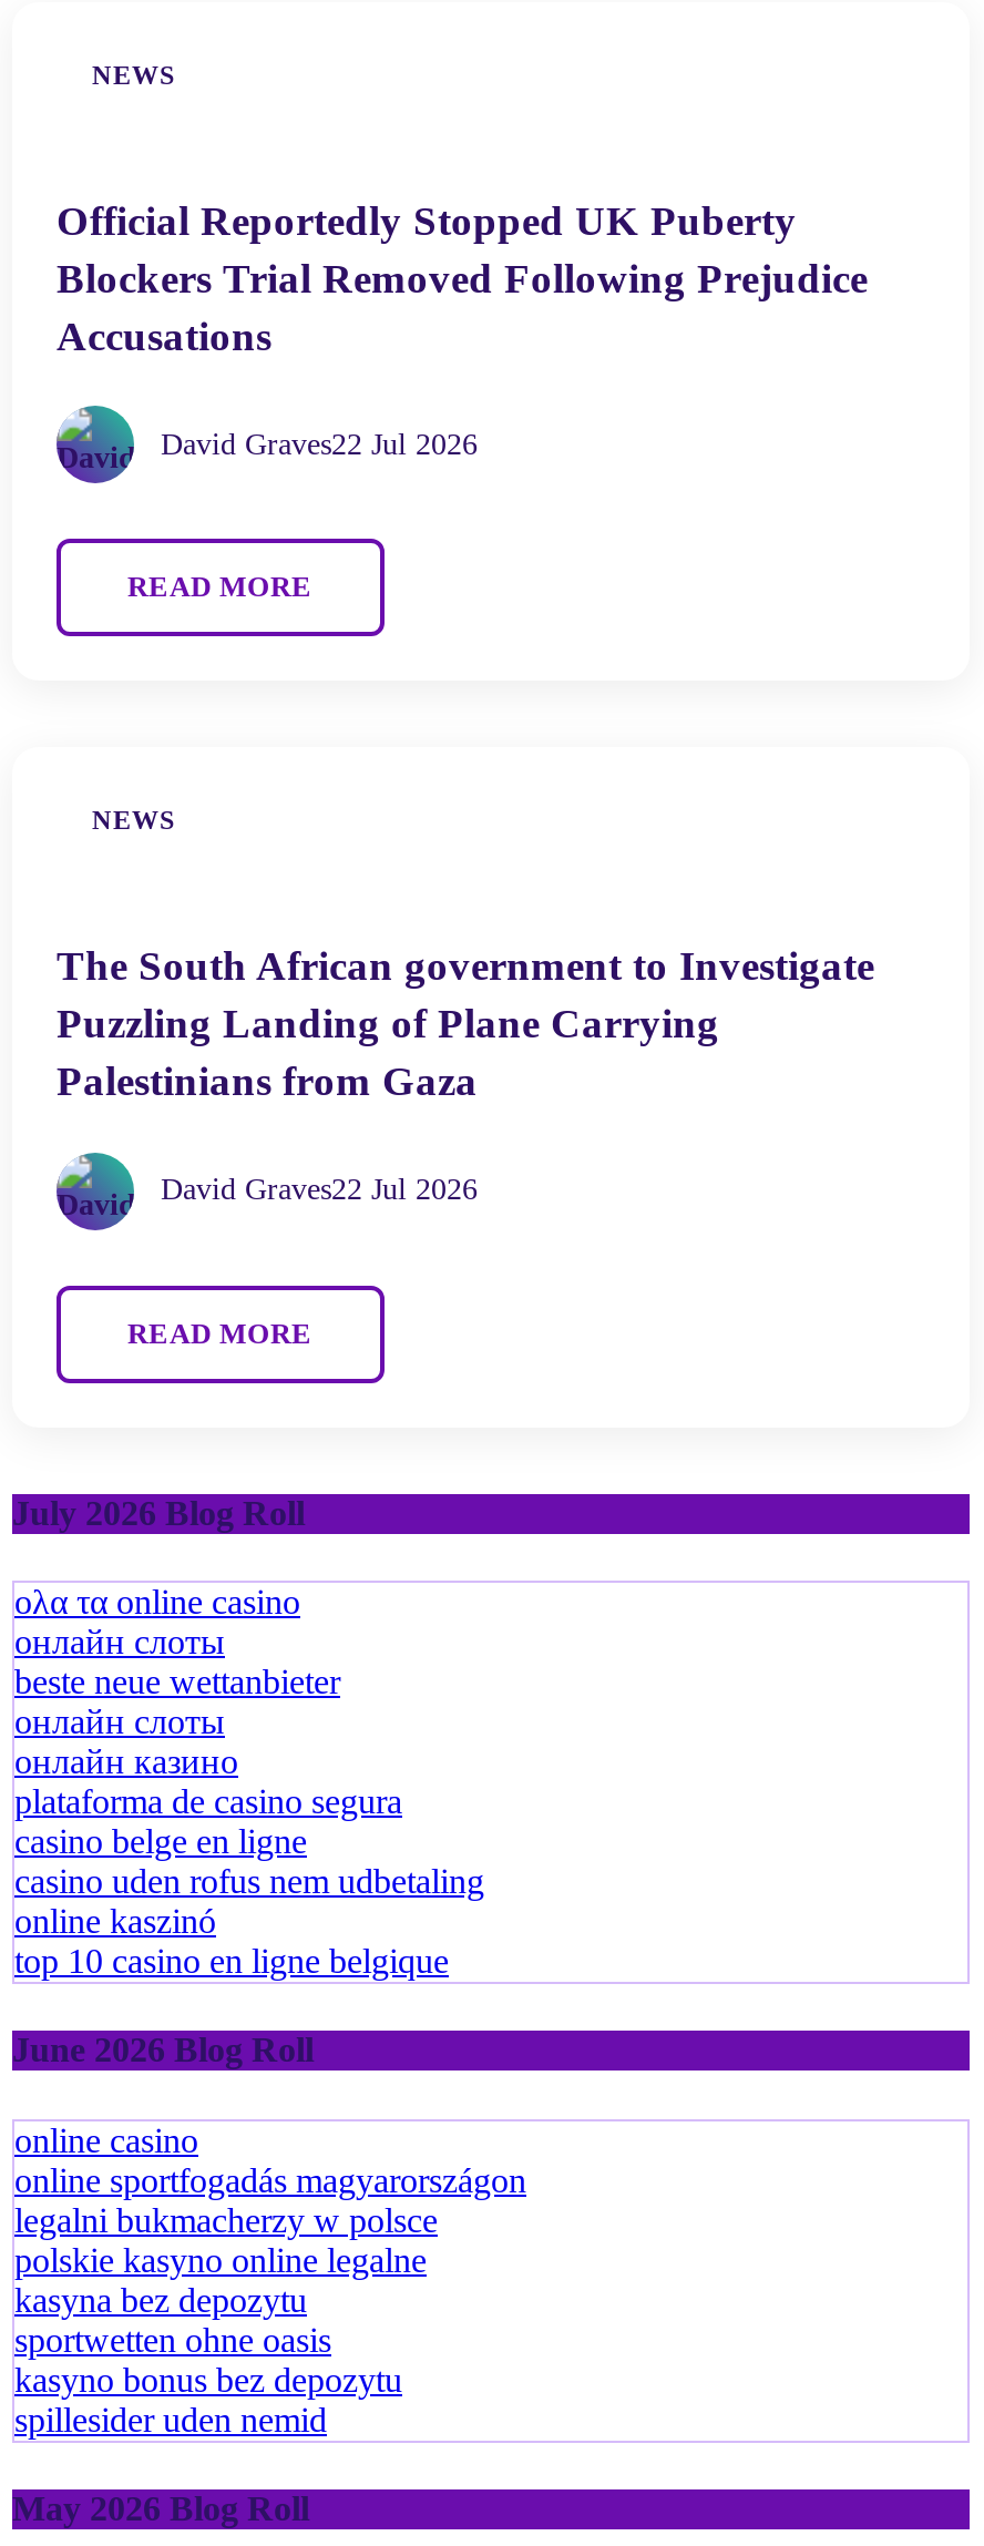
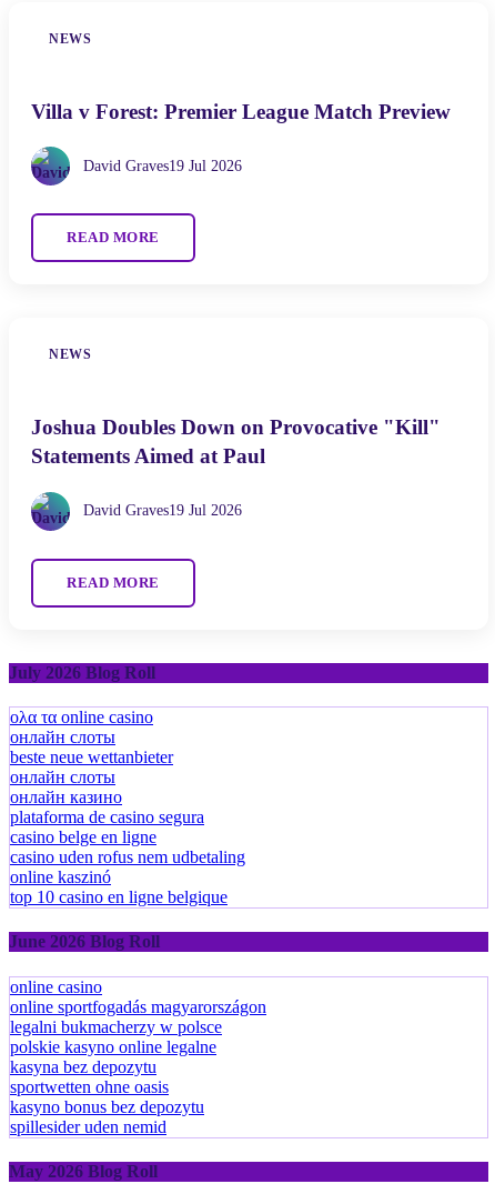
[57,196,868,358] Official Reportedly Stopped UK Puberty | Blockers Trial Removed Following Prejudice | Accusations -> [31,100,451,123] Villa v Forest: Premier League Match Preview
[161,427,478,461] David Graves22 Jul 2026 -> [83,157,242,174] David Graves19 Jul 2026
[57,942,874,1104] The South African government to Investigate | Puzzling Landing of Plane Carrying | Palestinians from Gaza -> [31,416,441,468] Joshua Doubles Down on Provocative "Kill" | Statements Aimed at Paul
[161,1173,478,1207] David Graves22 Jul 2026 -> [83,502,242,519] David Graves19 Jul 2026

